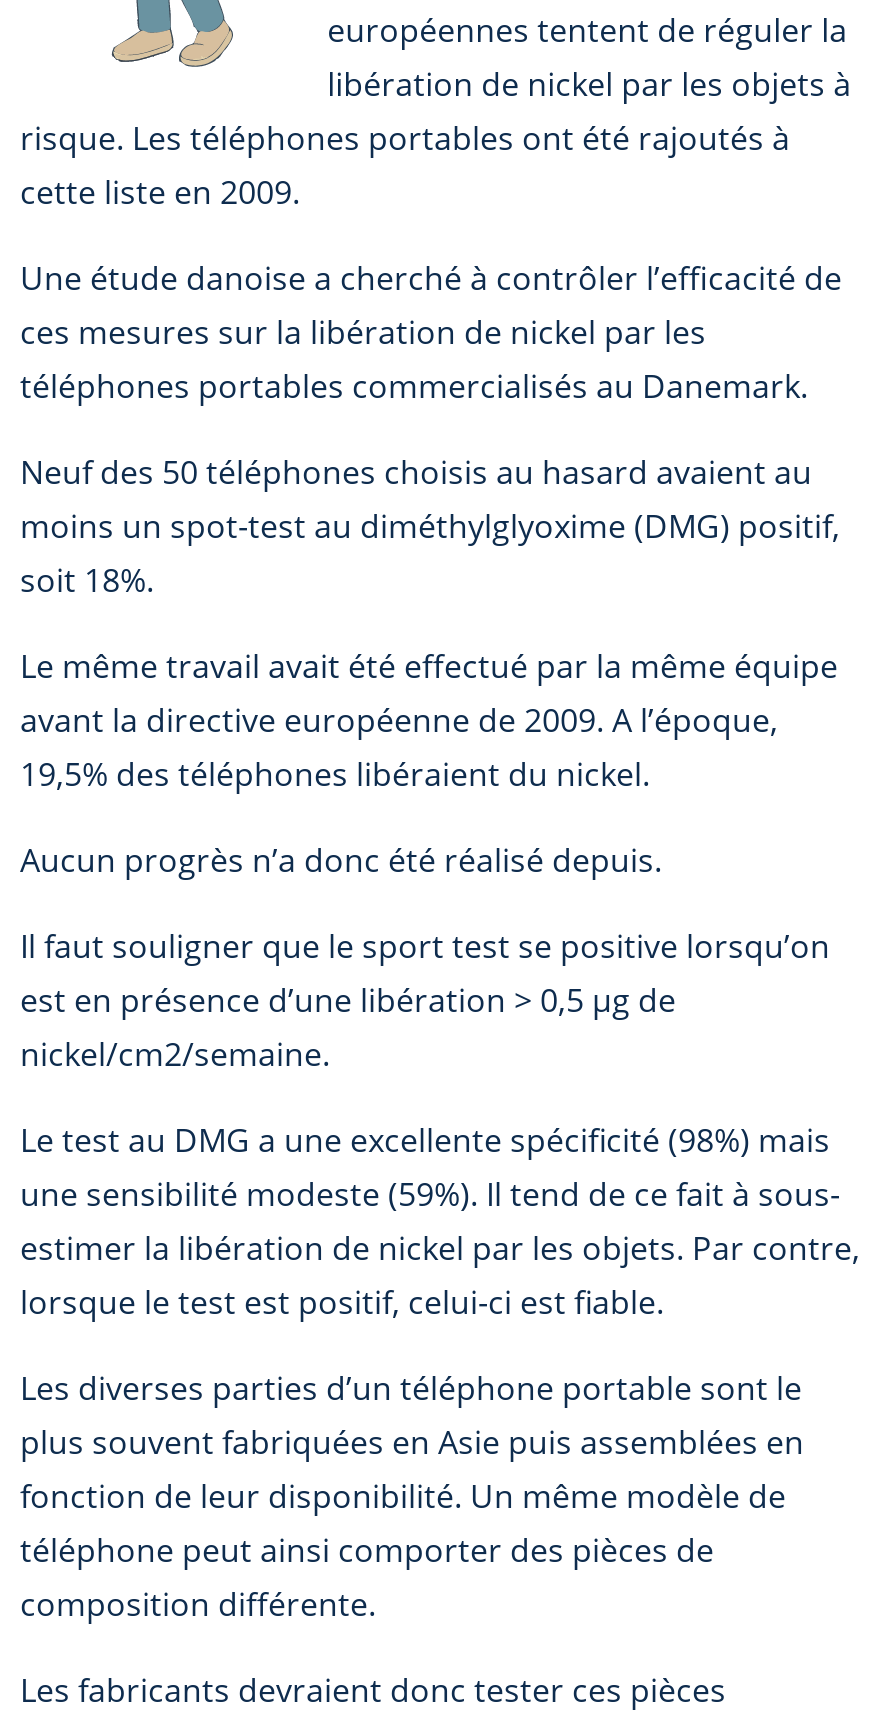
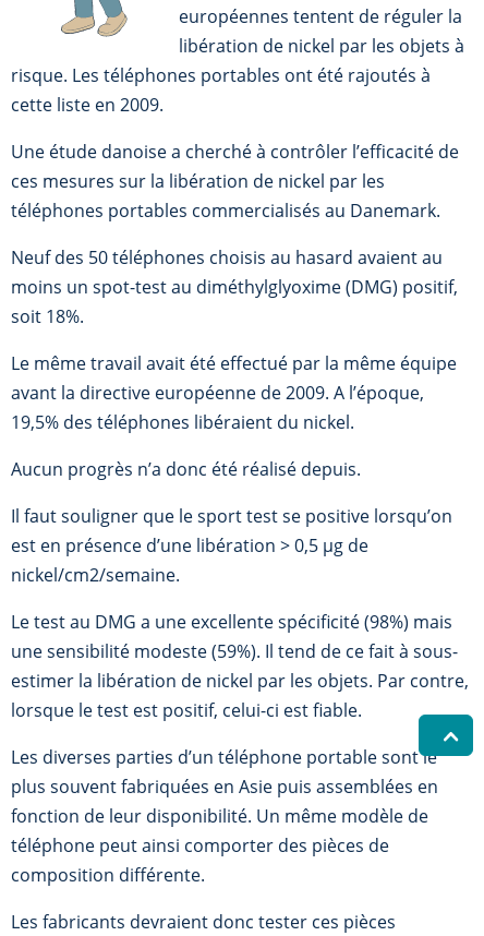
none -> [418,713,474,757] [image]

